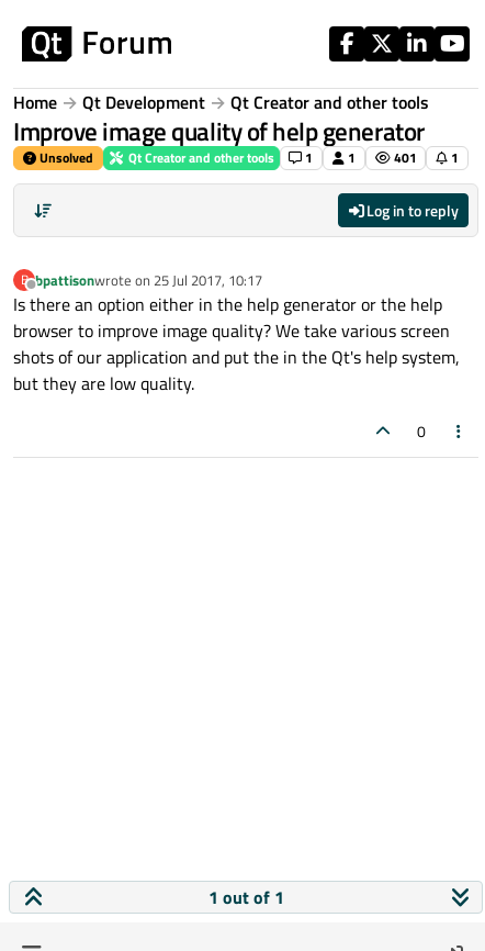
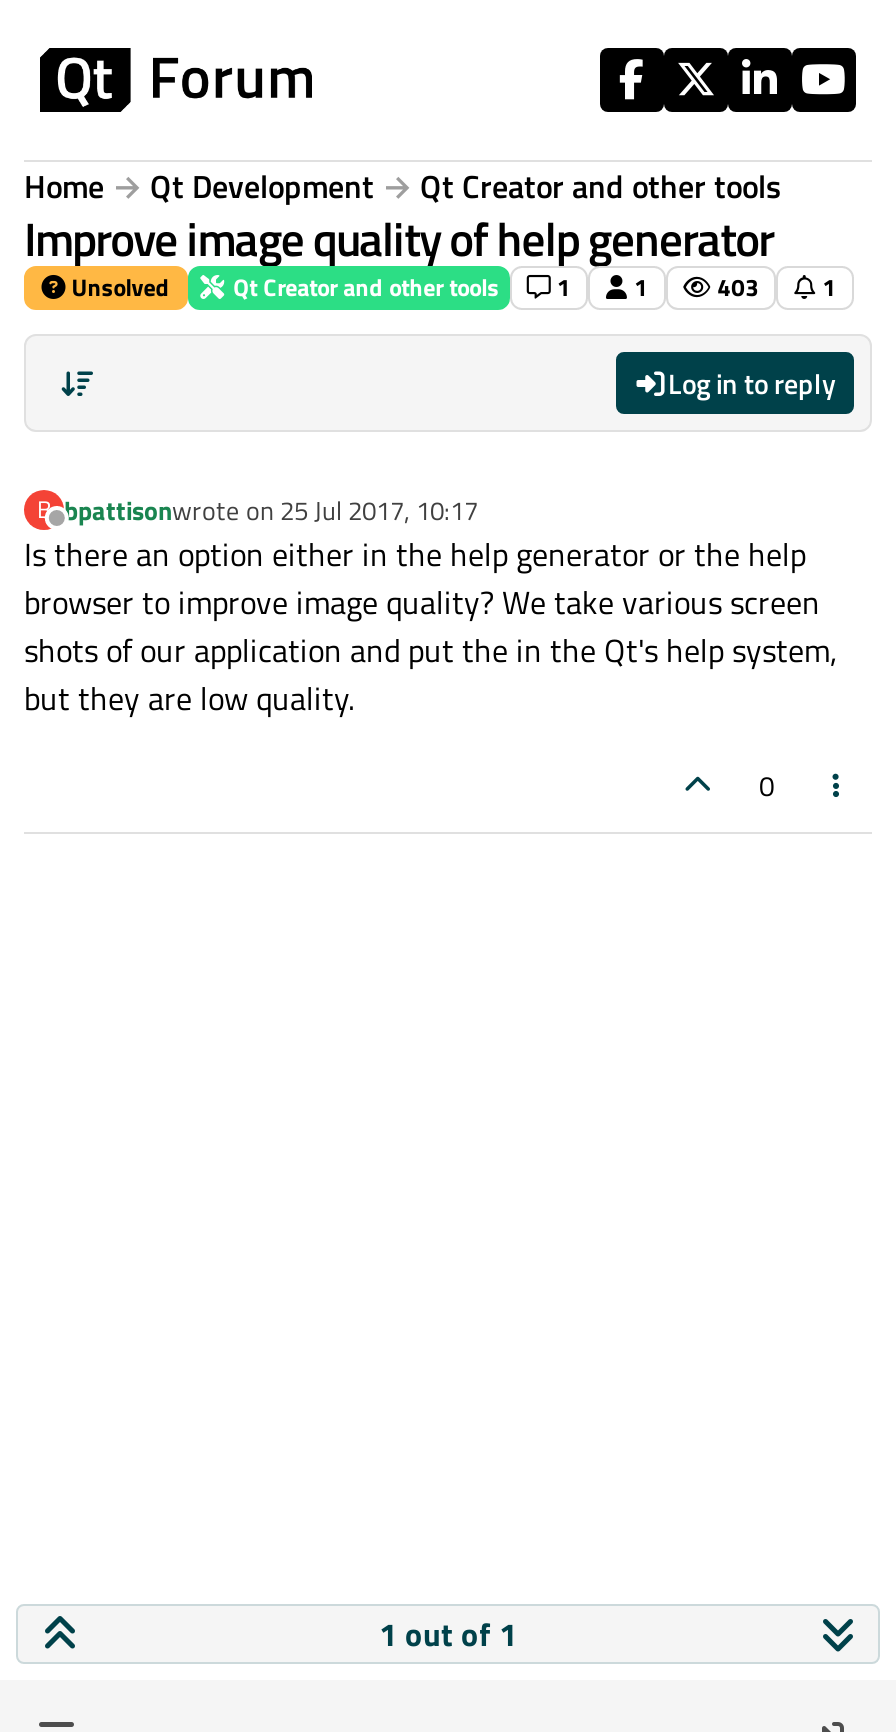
[36,147,459,168] Unsolved Qt Creator and other tools 1 1 401 1 -> [66,268,836,306] Unsolved Qt Creator and other tools 1 1 403 1

